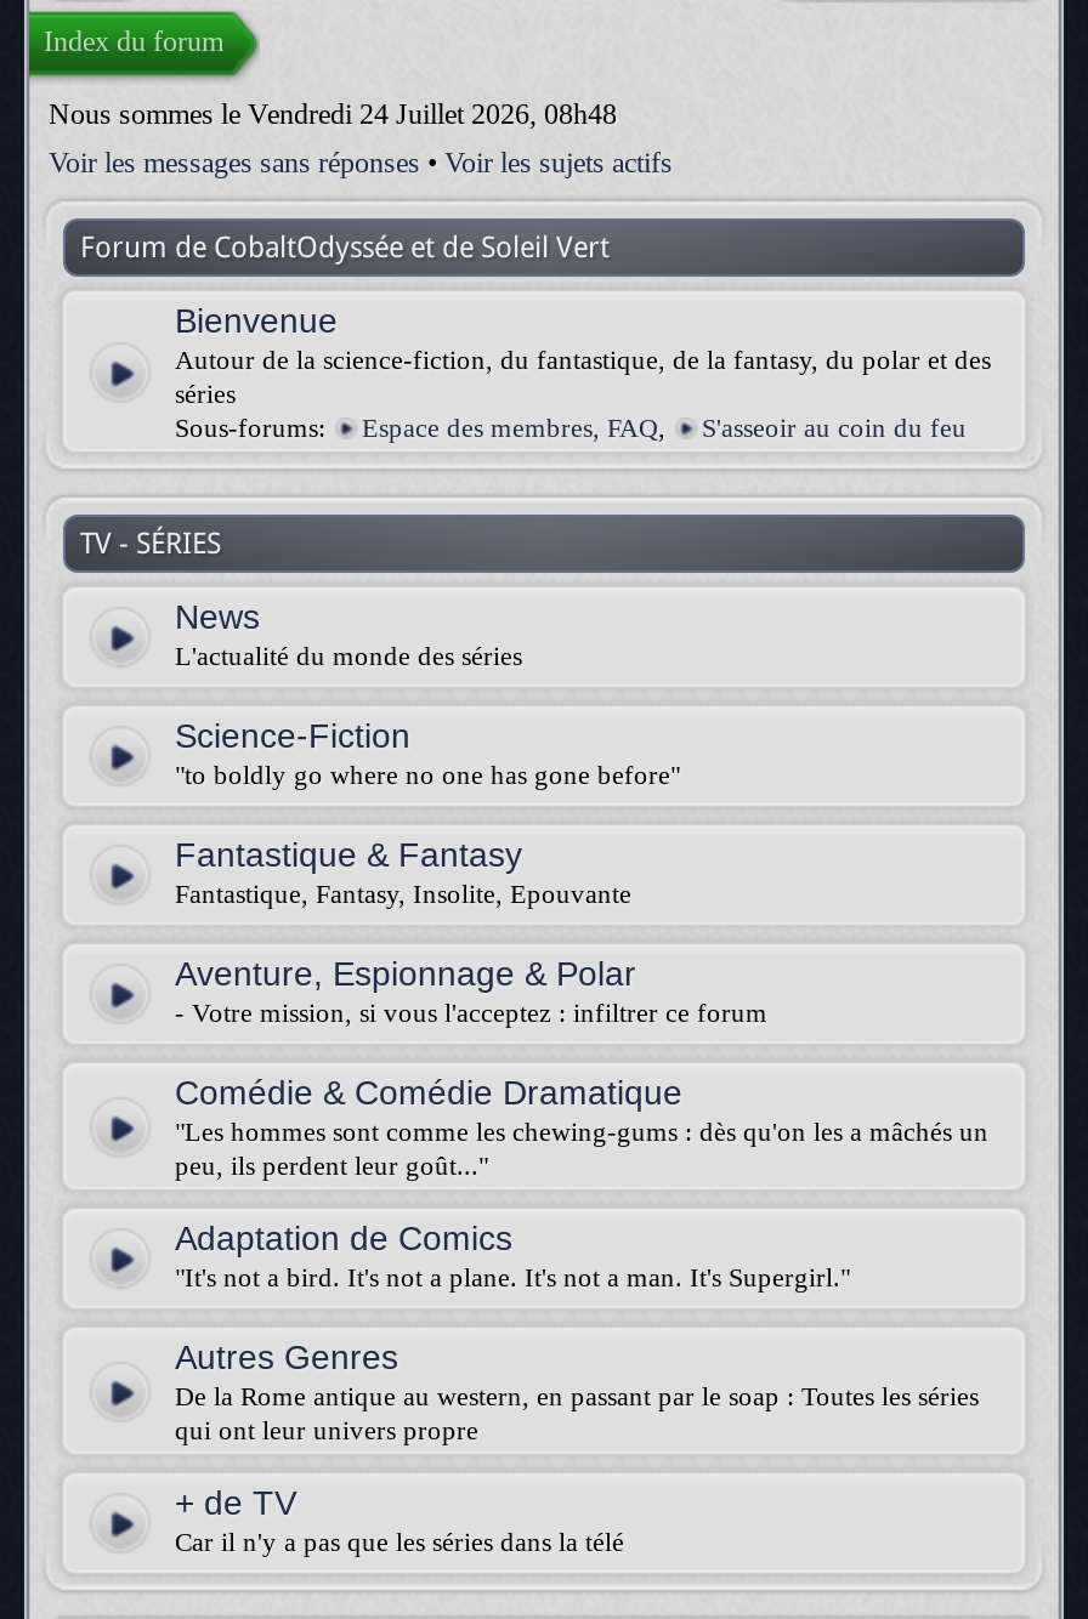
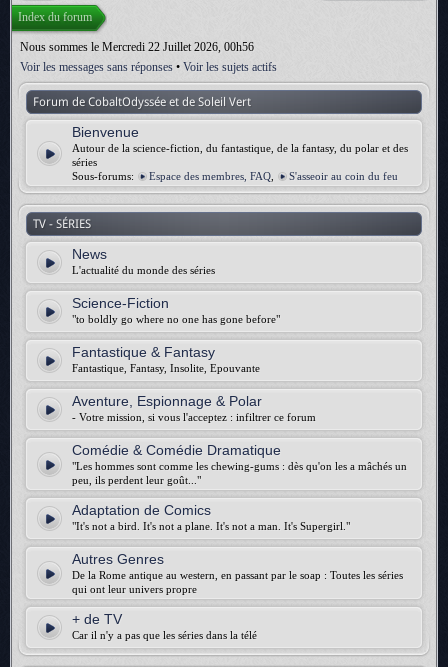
[49,97,617,131] Nous sommes le Vendredi 24 Juillet 2026, 08h48 -> [20,40,254,54] Nous sommes le Mercredi 22 Juillet 2026, 00h56

